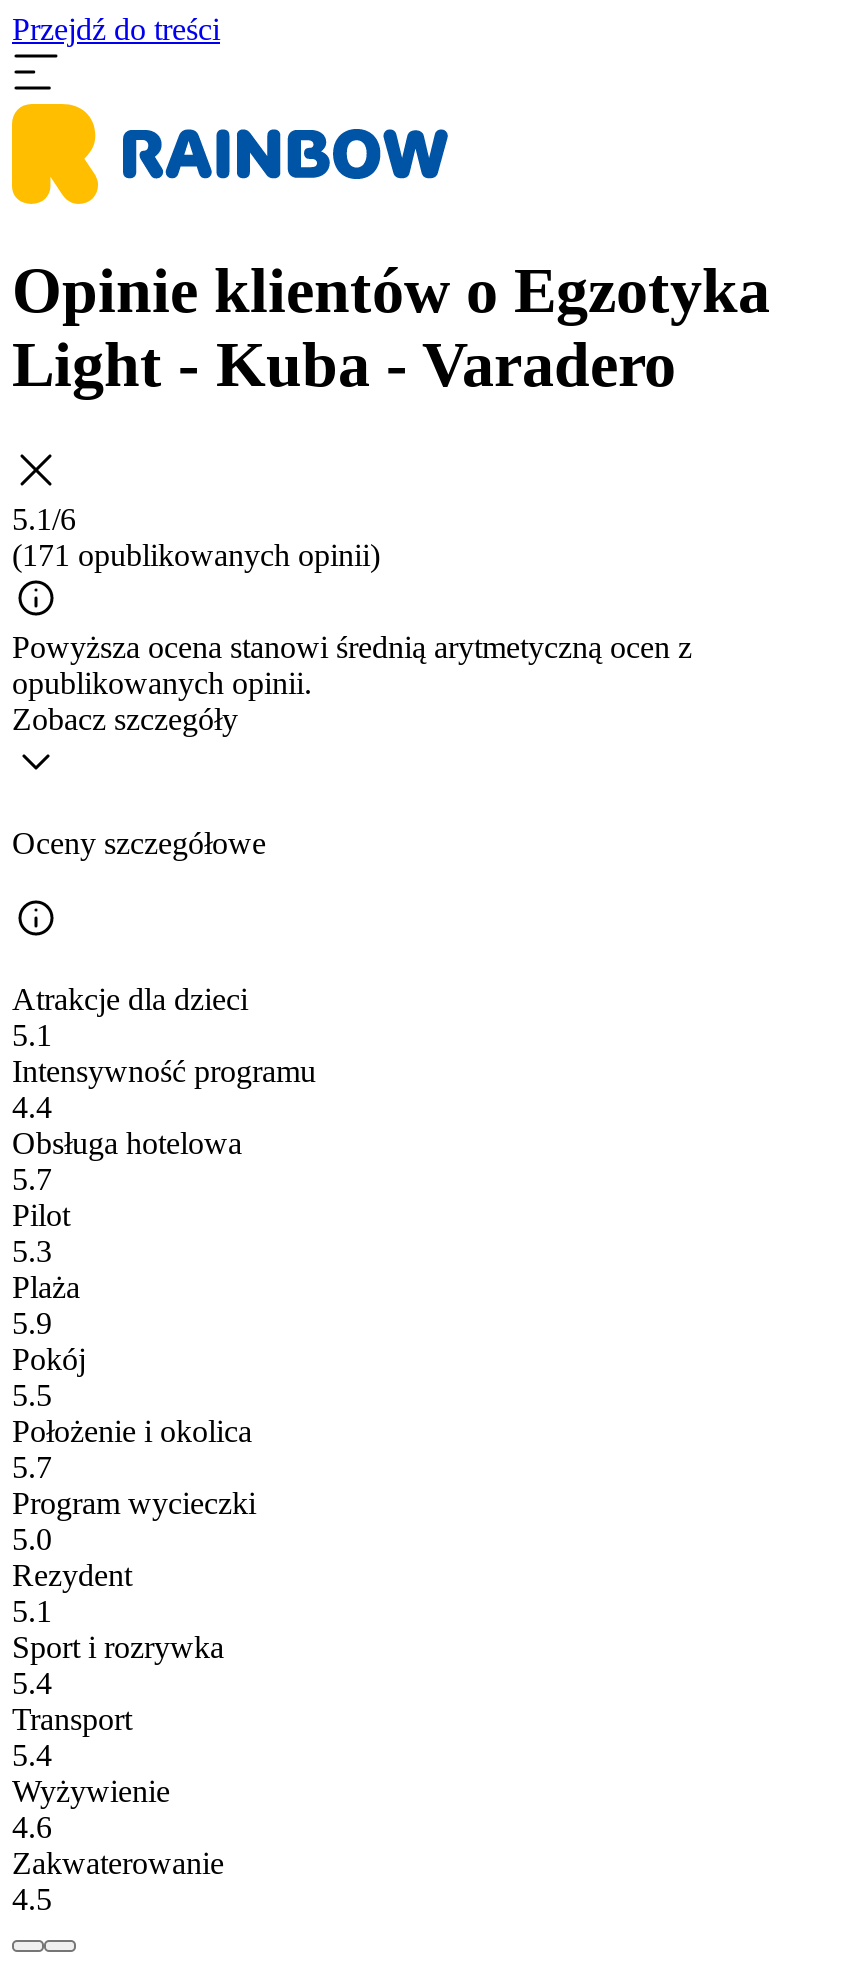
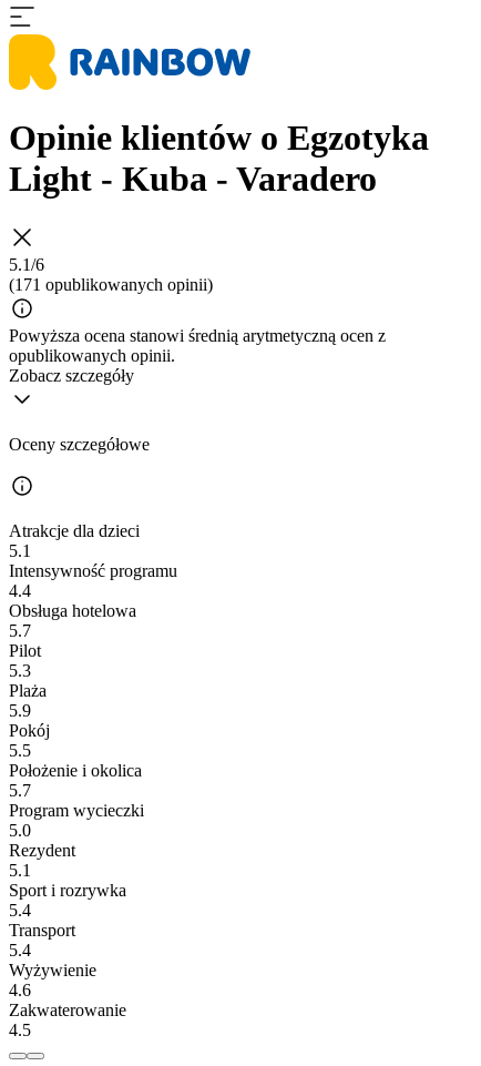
[12,12,220,46] Przejdź do treści -> none

